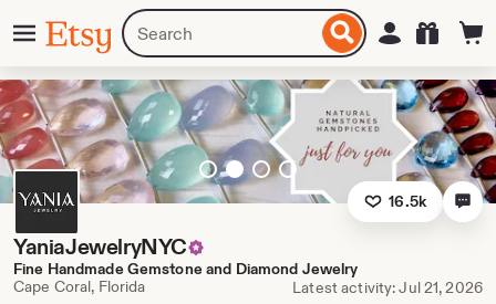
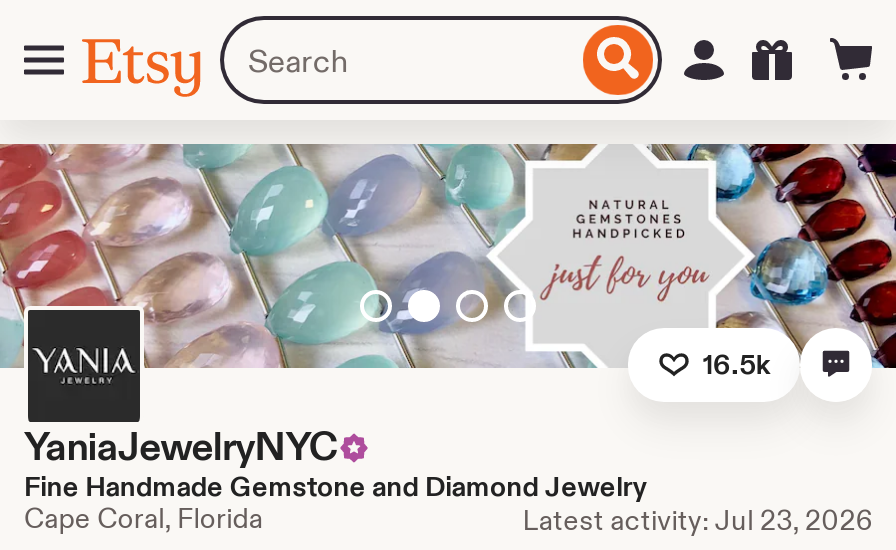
[293,277,483,297] Latest activity: Jul 21, 2026 -> [522,502,872,538] Latest activity: Jul 23, 2026

